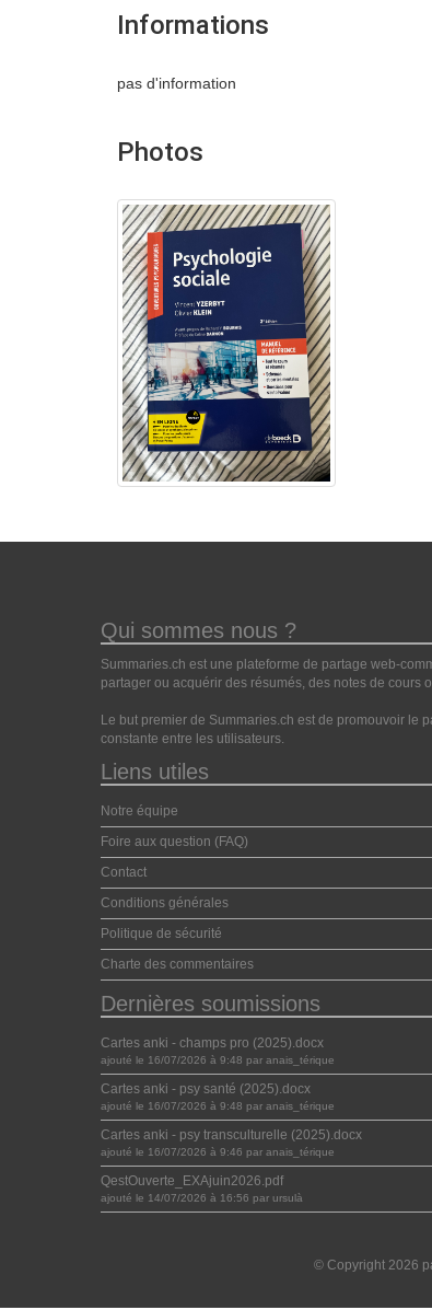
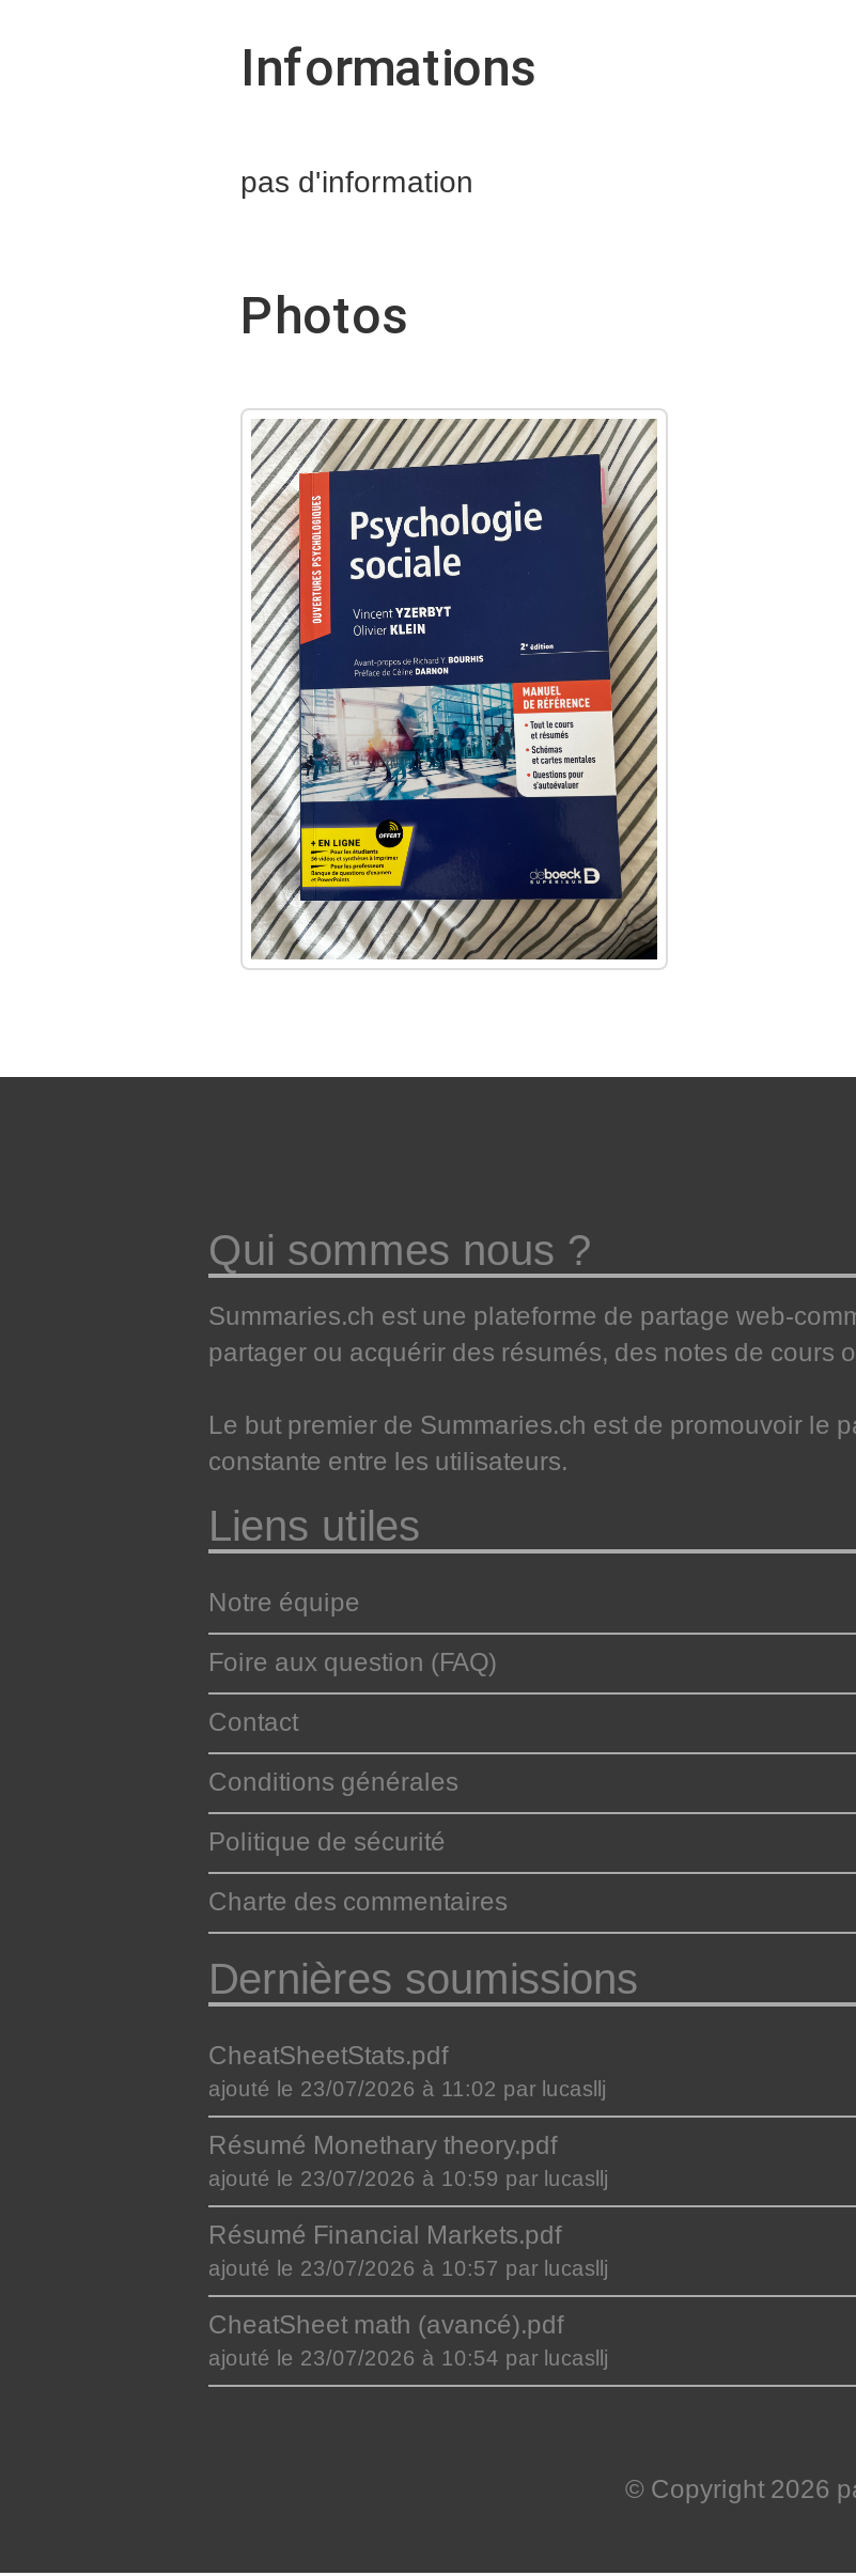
[101,1036,335,1066] Cartes anki - champs pro (2025).docx | ajouté le 16/07/2026 à 9:48 par anais_térique -> [208,2041,606,2101] CheatSheetStats.pdf | ajouté le 23/07/2026 à 11:02 par lucasllj
[101,1082,335,1112] Cartes anki - psy santé (2025).docx | ajouté le 16/07/2026 à 9:48 par anais_térique -> [208,2131,608,2191] Résumé Monethary theory.pdf | ajouté le 23/07/2026 à 10:59 par lucasllj
[101,1128,362,1158] Cartes anki - psy transculturelle (2025).docx | ajouté le 16/07/2026 à 9:46 par anais_térique -> [208,2221,608,2281] Résumé Financial Markets.pdf | ajouté le 23/07/2026 à 10:57 par lucasllj
[101,1174,303,1204] QestOuverte_EXAjuin2026.pdf | ajouté le 14/07/2026 à 16:56 par ursulà -> [208,2311,608,2370] CheatSheet math (avancé).pdf | ajouté le 23/07/2026 à 10:54 par lucasllj

